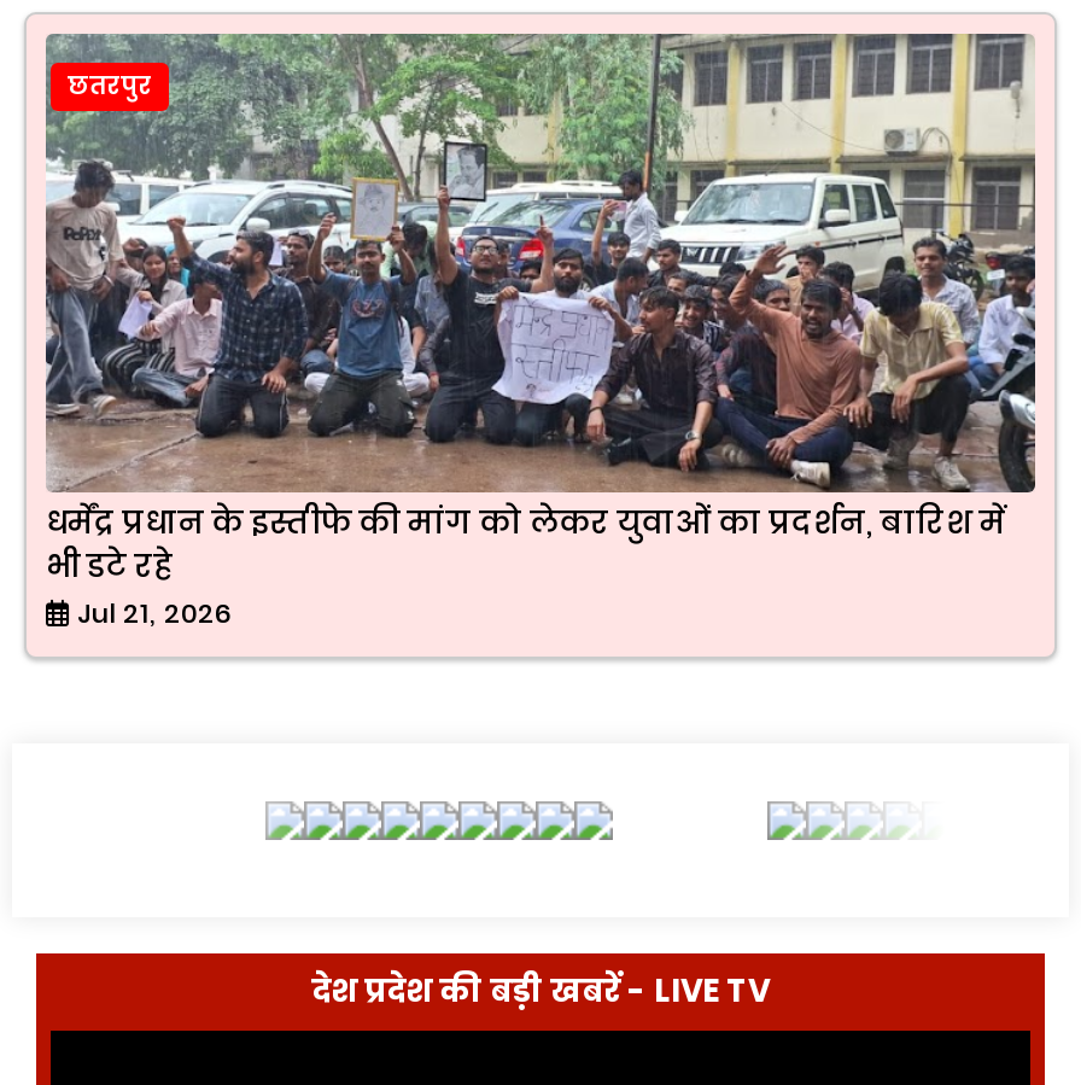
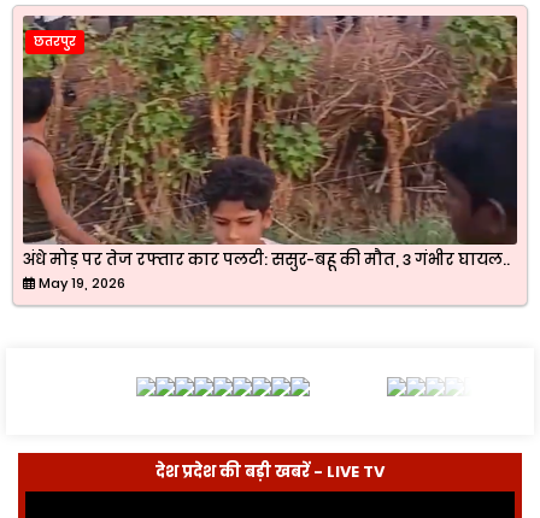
[46,34,1035,632] [image] | धर्मेंद्र प्रधान के इस्तीफे की मांग को लेकर युवाओं का प्रदर्शन, बारिश में | भी डटे रहे | Jul 21, 2026 -> [22,16,518,292] [image] | अंधे मोड़ पर तेज रफ्तार कार पलटी: ससुर-बहू की मौत, 3 गंभीर घायल.. | May 19, 2026

